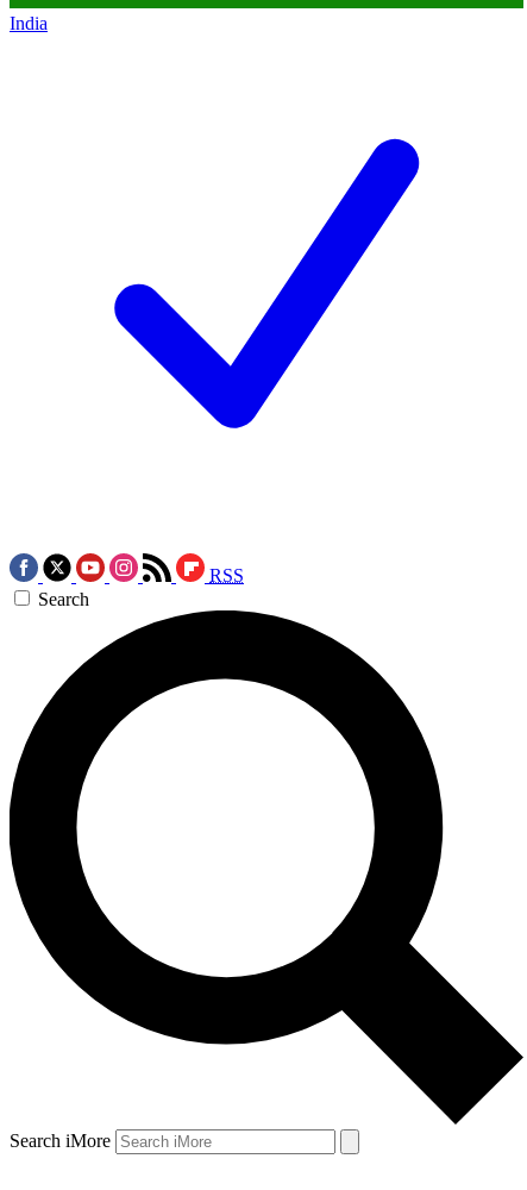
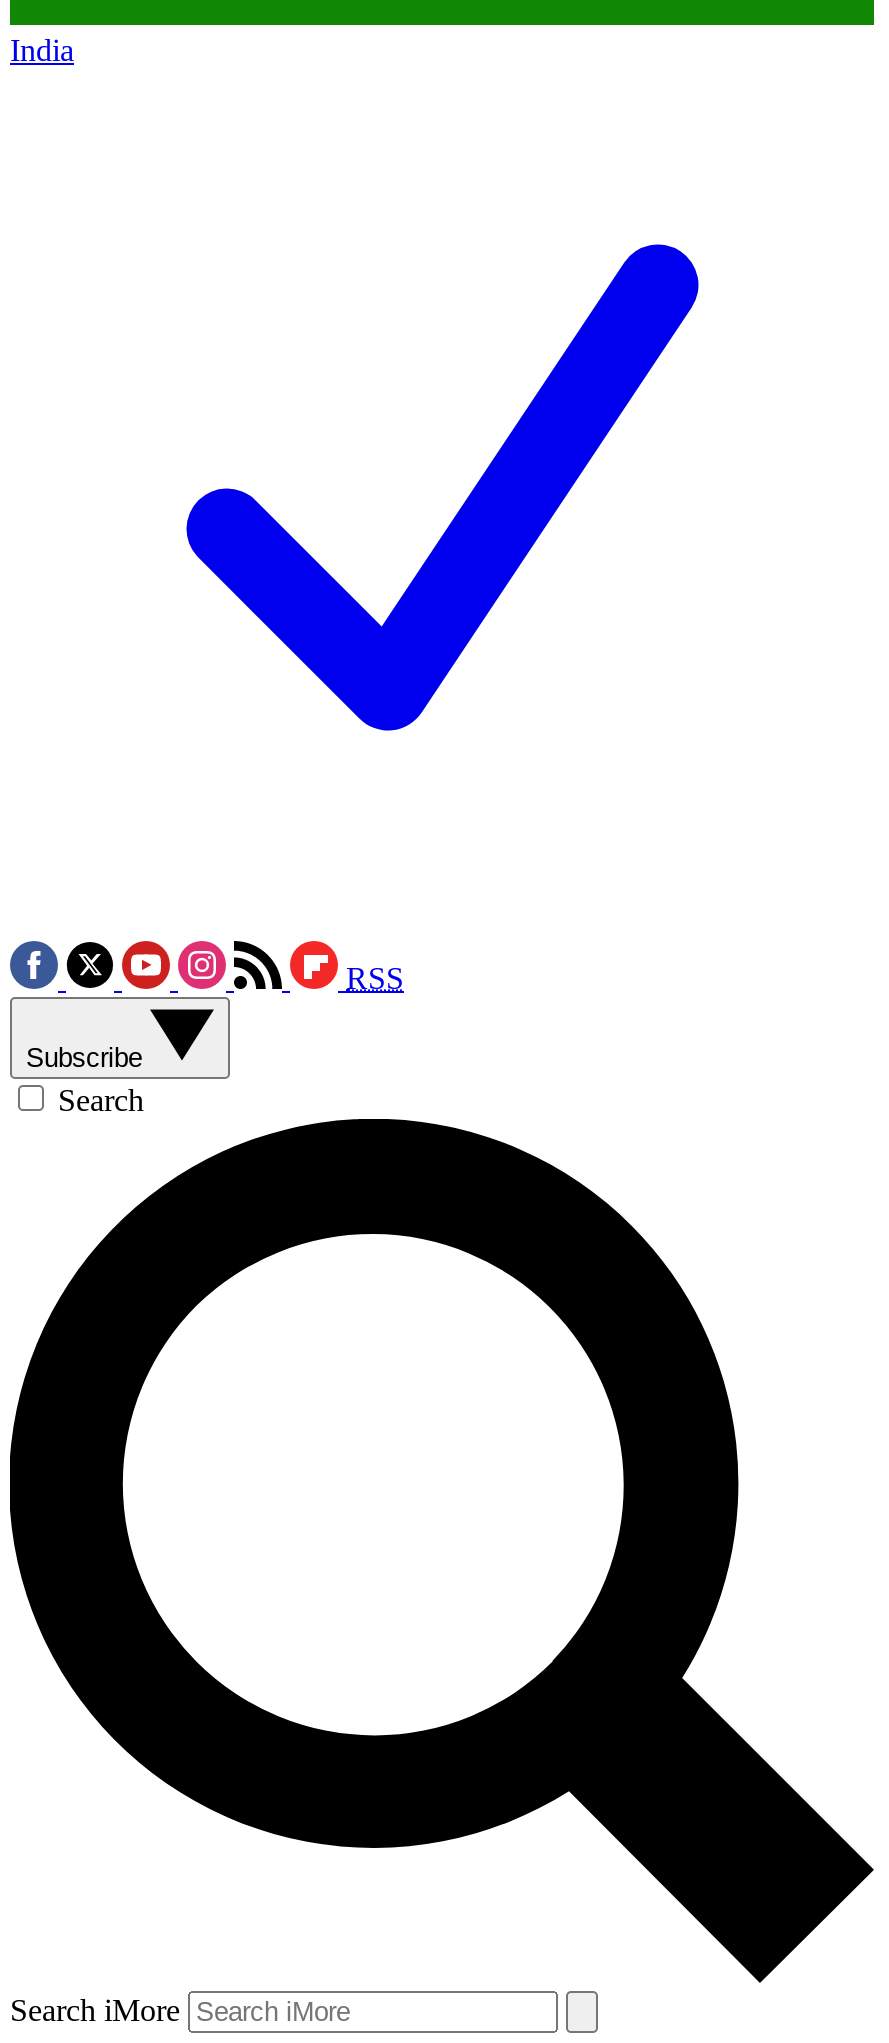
none -> [26,1044,150,1074] Subscribe

